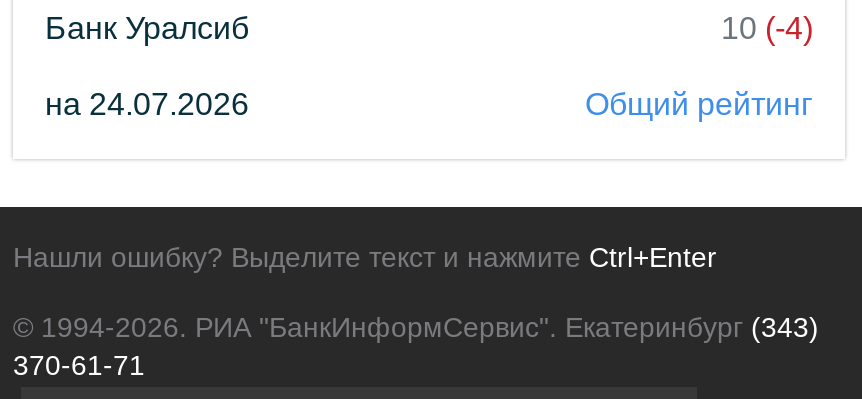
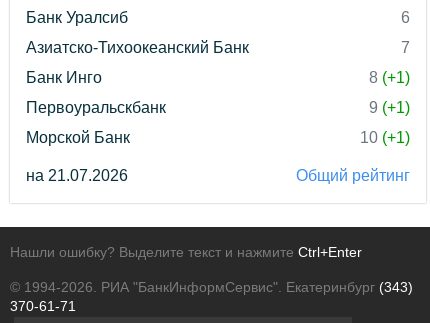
[45,11,813,121] 10 (-4) | на 24.07.2026 -> [26,9,410,184] 6 | Азиатско-Тихоокеанский Банк | 7 | Банк Инго | 8 (+1) | Первоуральскбанк | 9 (+1) | Морской Банк | 10 (+1) | на 21.07.2026

